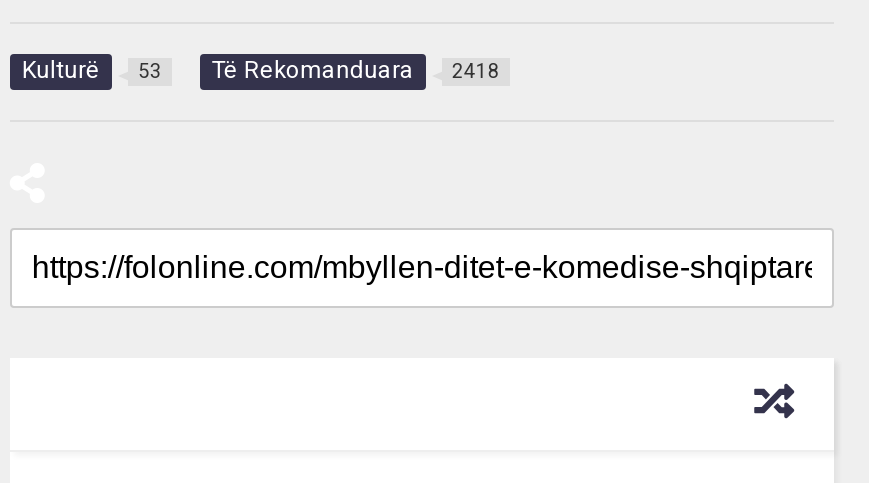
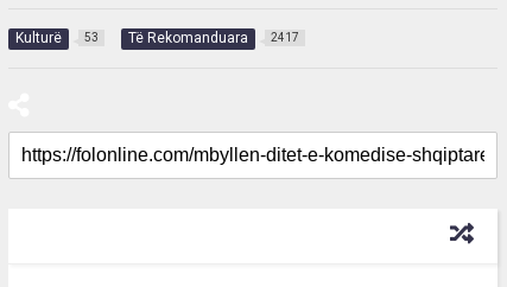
[212,57,500,85] Të Rekomanduara 2418 -> [128,29,299,46] Të Rekomanduara 2417

